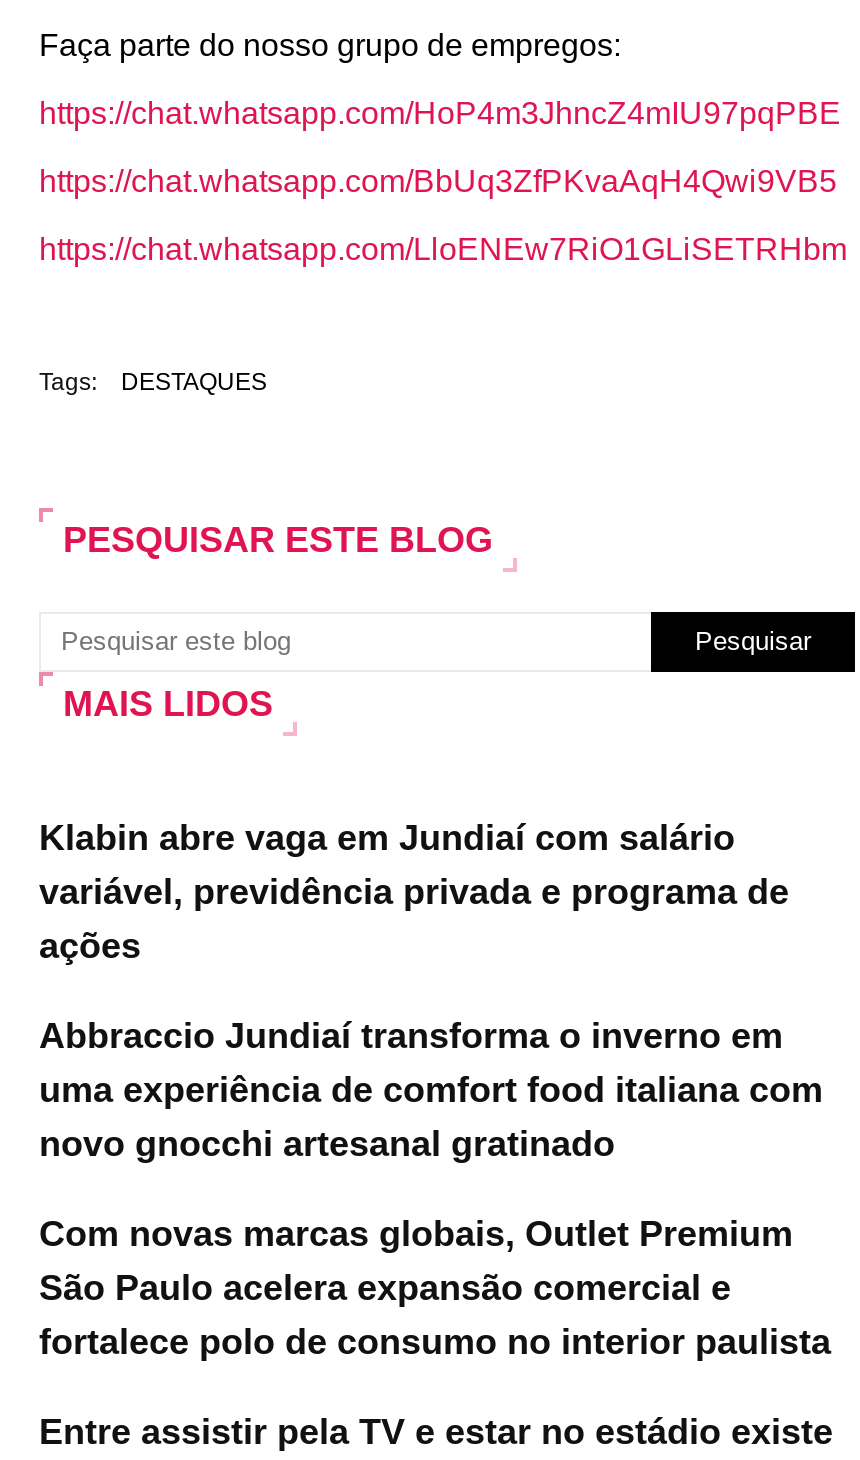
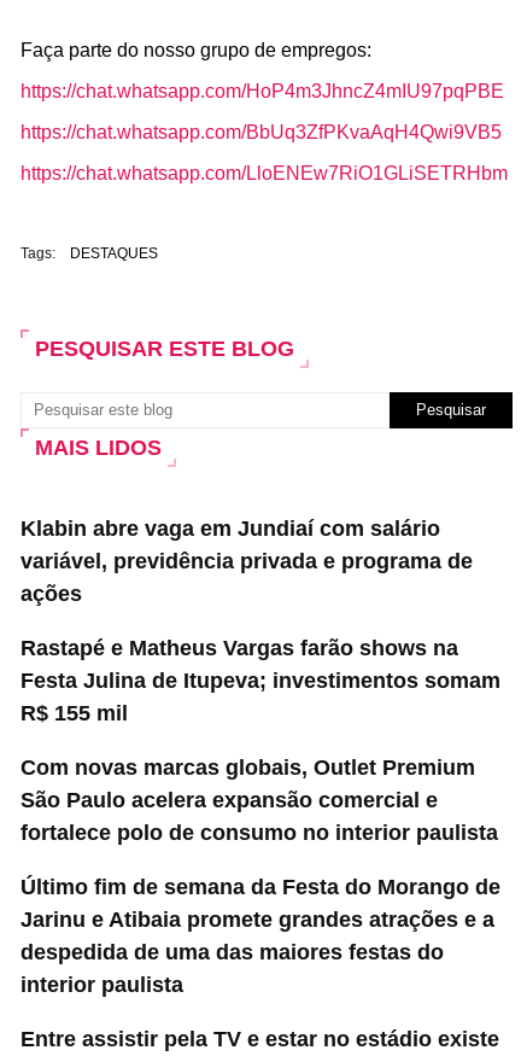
[39,1015,823,1163] Abbraccio Jundiaí transforma o inverno em | uma experiência de comfort food italiana com | novo gnocchi artesanal gratinado -> [21,636,500,725] Rastapé e Matheus Vargas farão shows na | Festa Julina de Itupeva; investimentos somam | R$ 155 mil
none -> [21,874,500,996] Último fim de semana da Festa do Morango de | Jarinu e Atibaia promete grandes atrações e a | despedida de uma das maiores festas do | interior paulista

